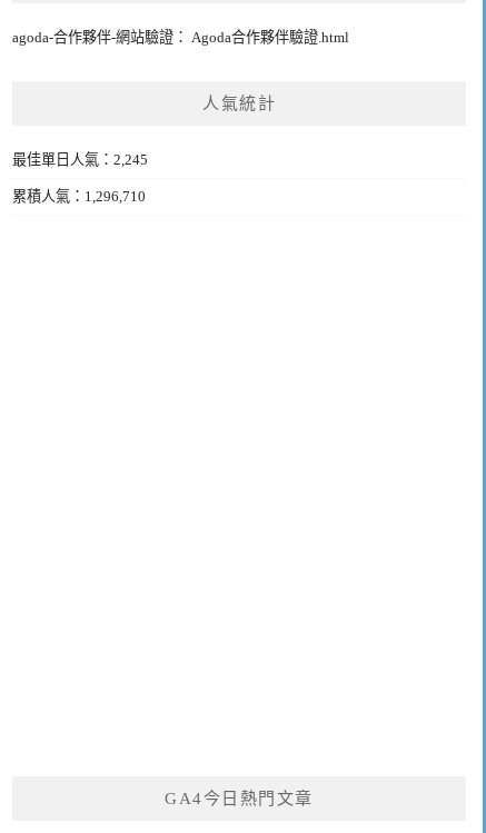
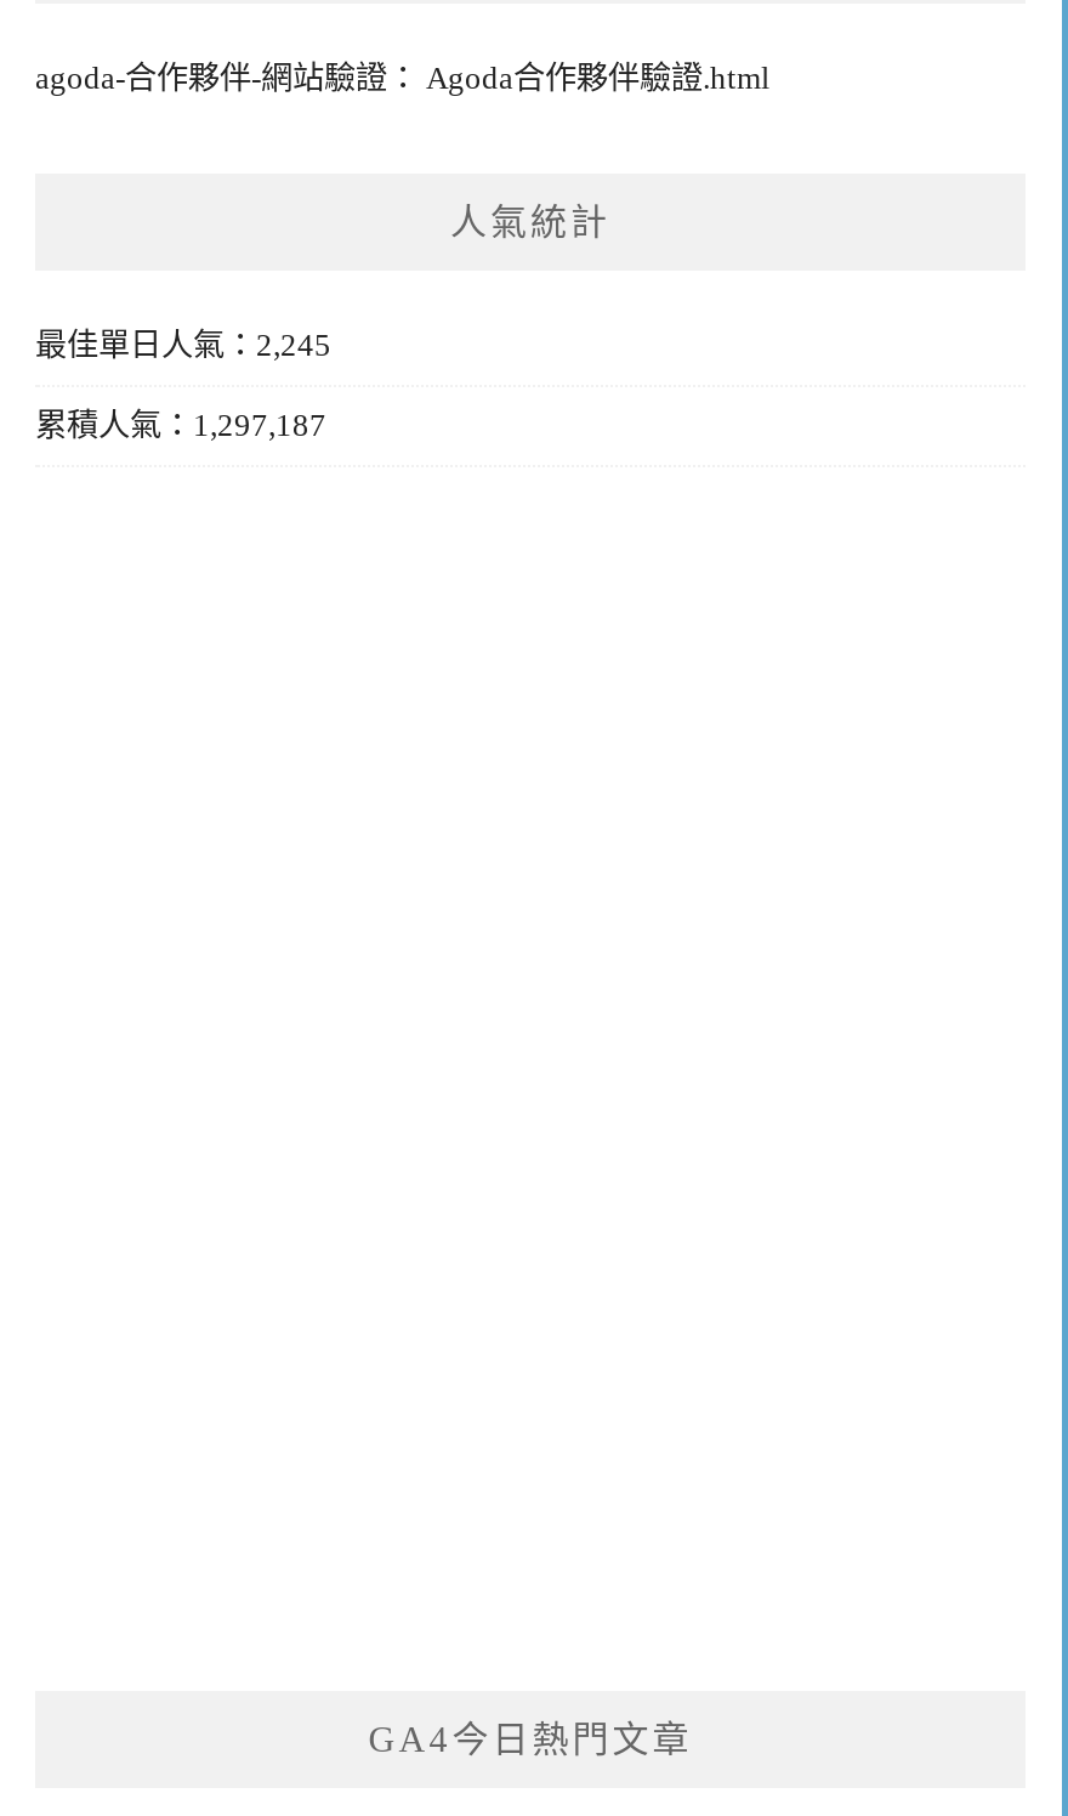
[12,188,146,204] 累積人氣：1,296,710 -> [35,406,326,443] 累積人氣：1,297,187

